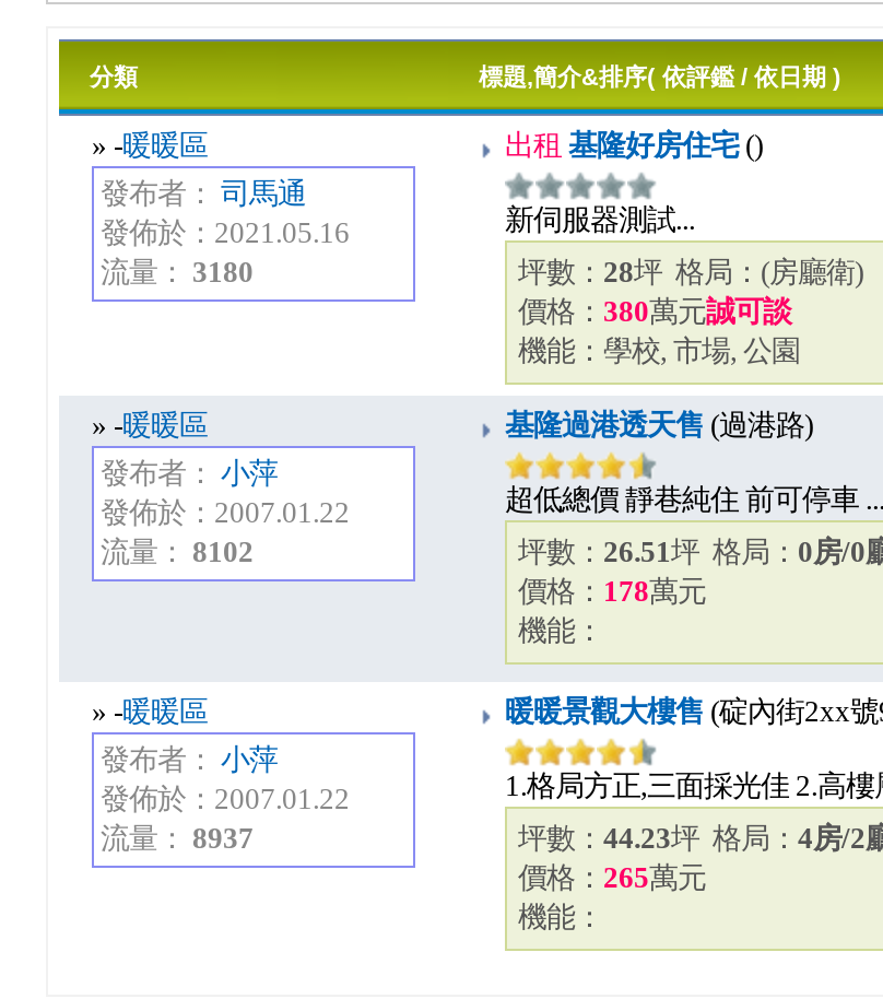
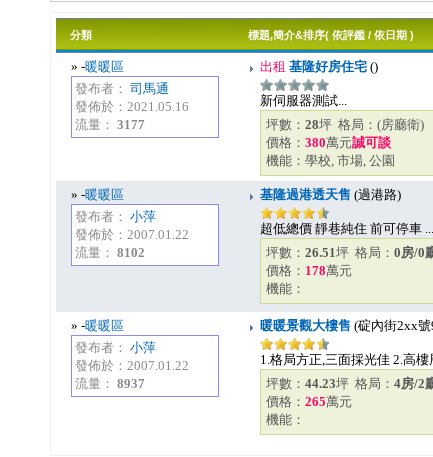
[101,256,254,289] 流量：3180 -> [75,117,145,132] 流量：3177

